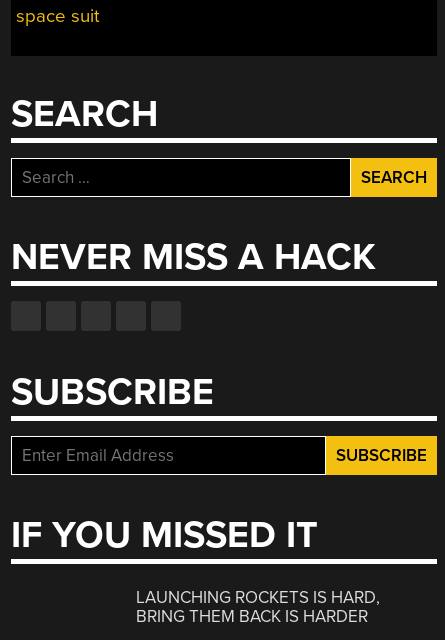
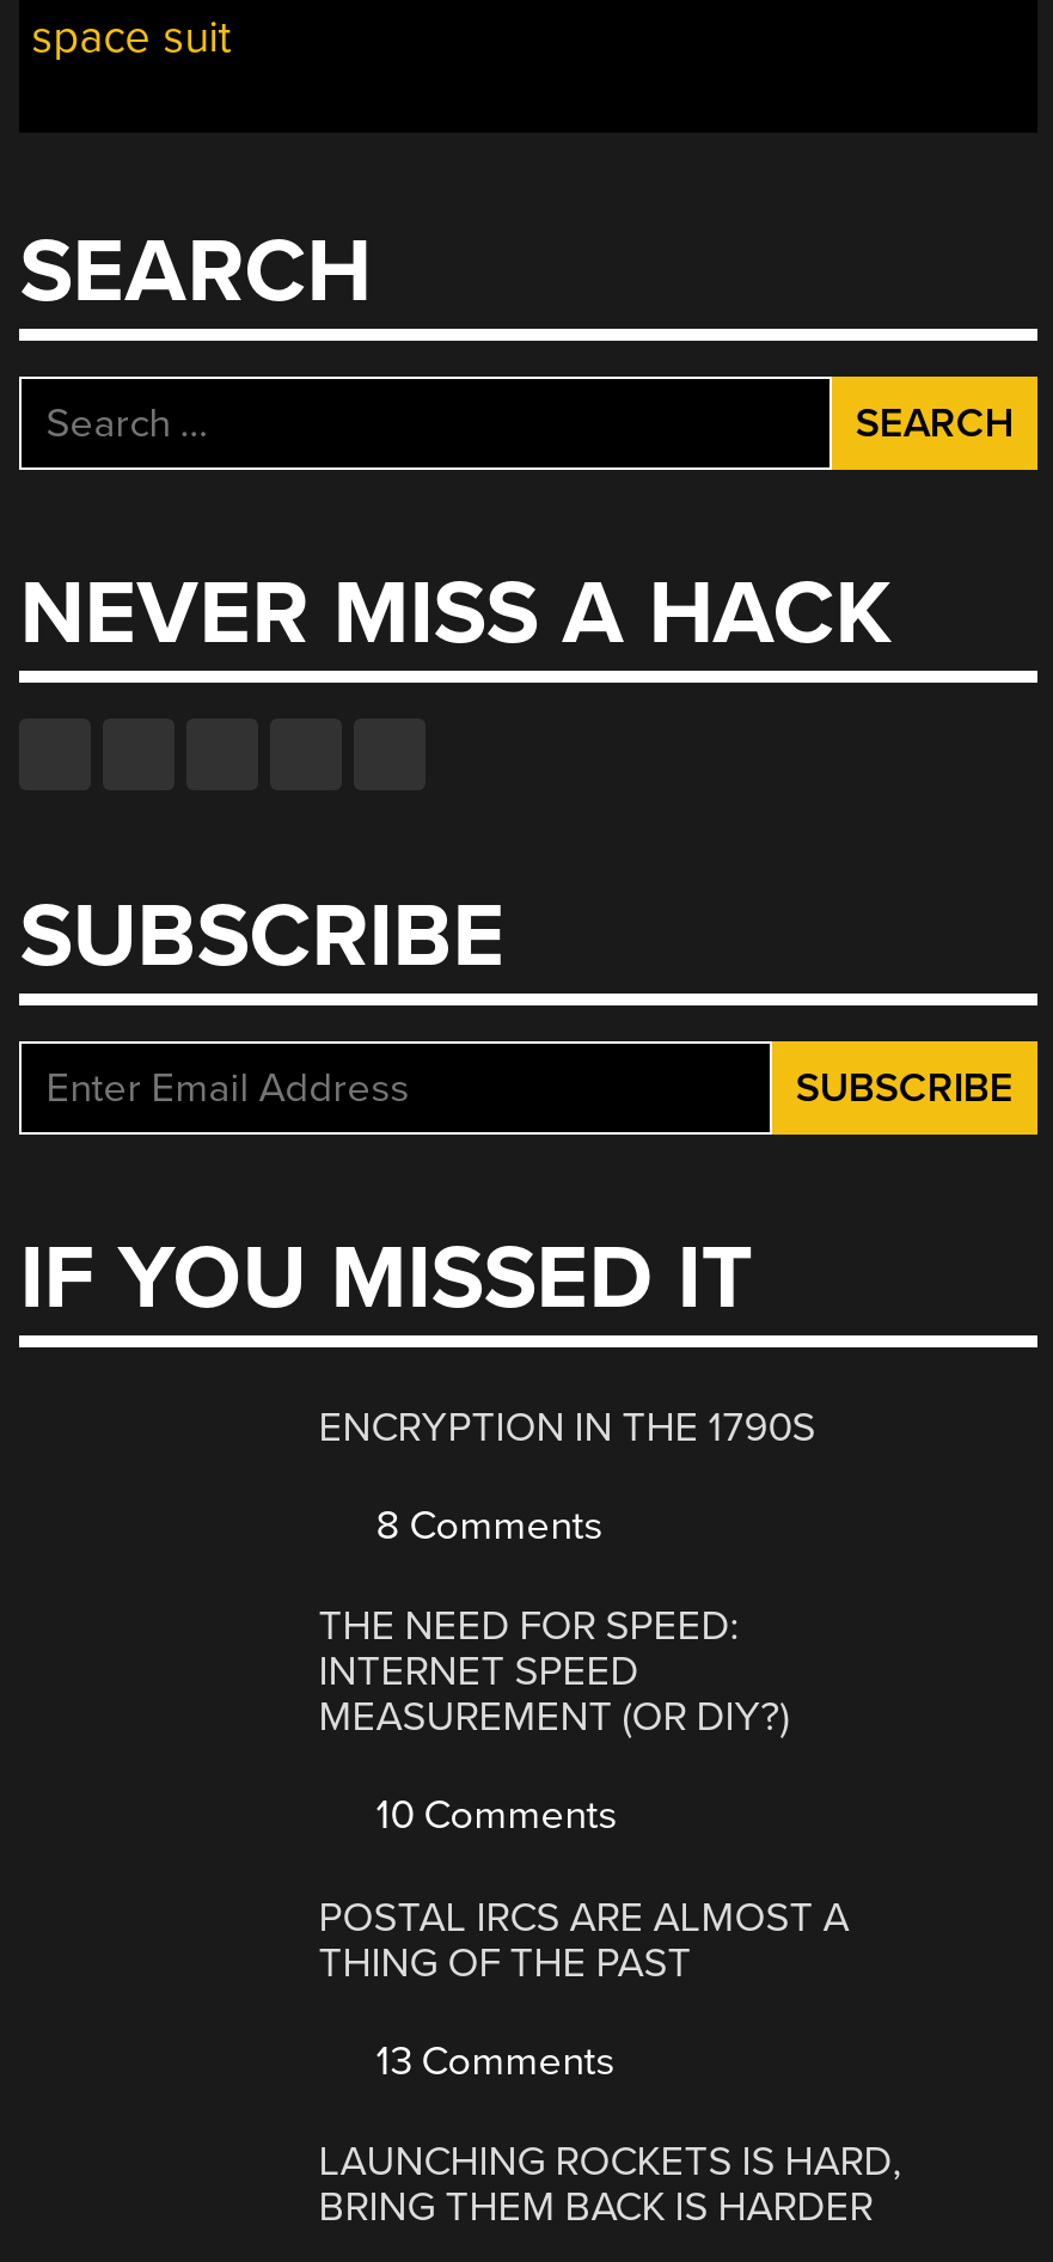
none -> [318,1402,849,2086] ENCRYPTION IN THE 1790S | 8 Comments | THE NEED FOR SPEED: | INTERNET SPEED | MEASUREMENT (OR DIY?) | 10 Comments | POSTAL IRCS ARE ALMOST A | THING OF THE PAST | 13 Comments

